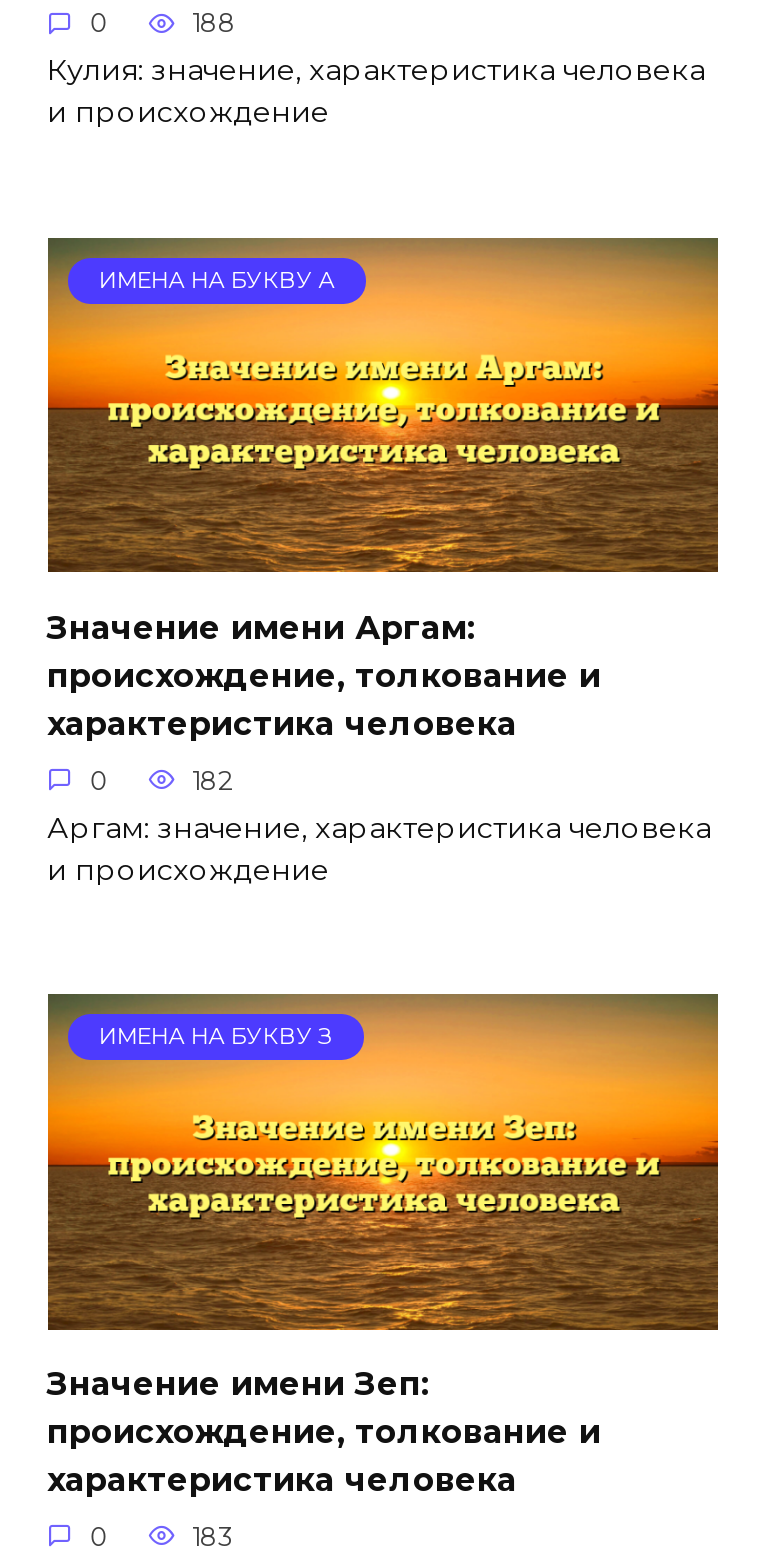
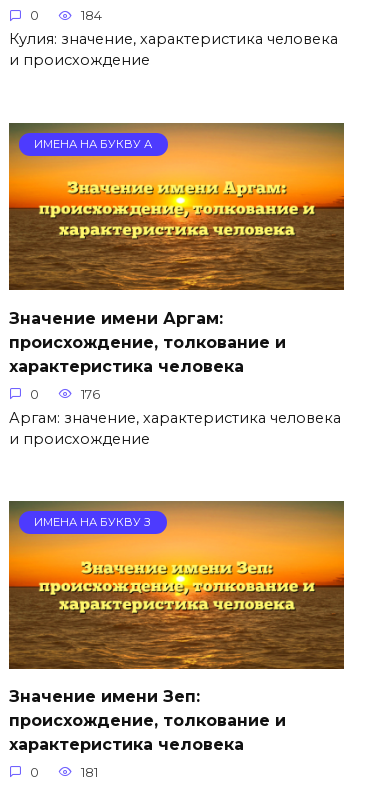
[192,9,236,39] 188 -> [81,8,102,23] 184
[192,765,232,795] 182 -> [81,387,100,402] 176
[192,1522,234,1552] 183 -> [81,765,98,780] 181

